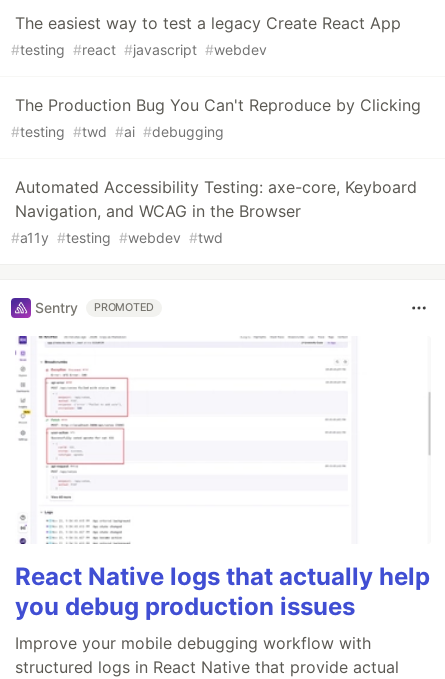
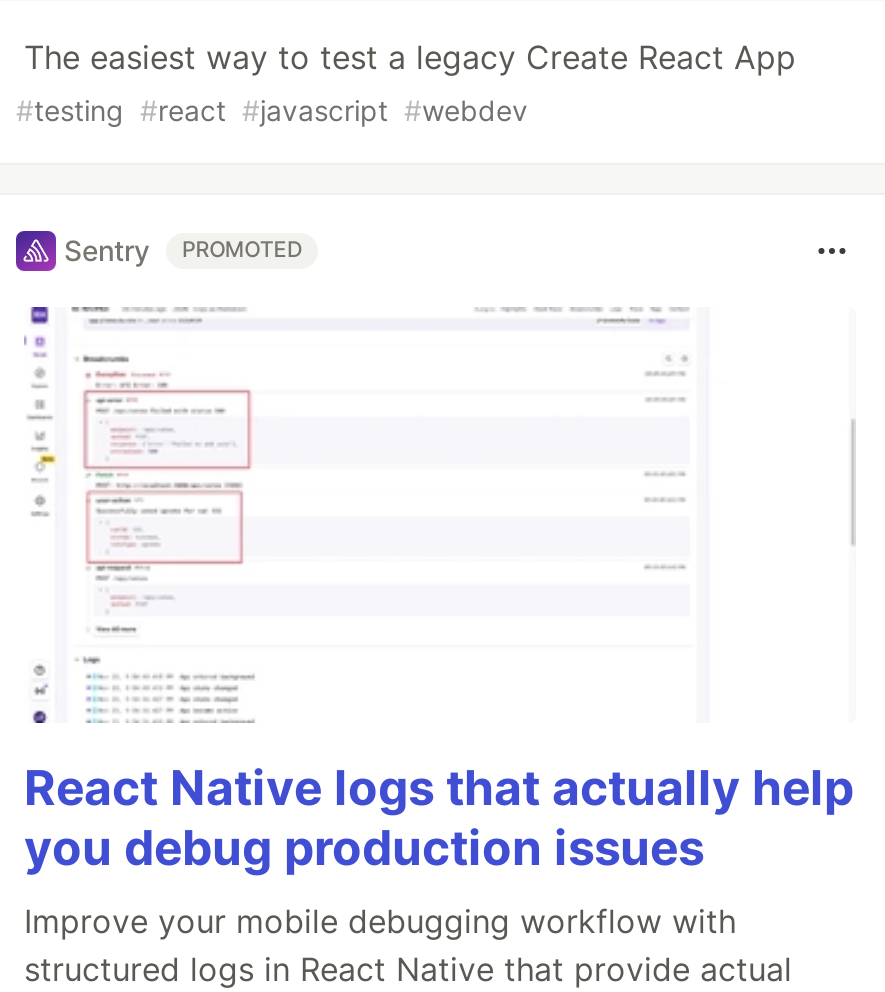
[11,95,421,246] The Production Bug You Can't Reproduce by Clicking | #testing #twd #ai #debugging | Automated Accessibility Testing: axe-core, Keyboard | Navigation, and WCAG in the Browser | #a11y #testing #webdev #twd -> none

